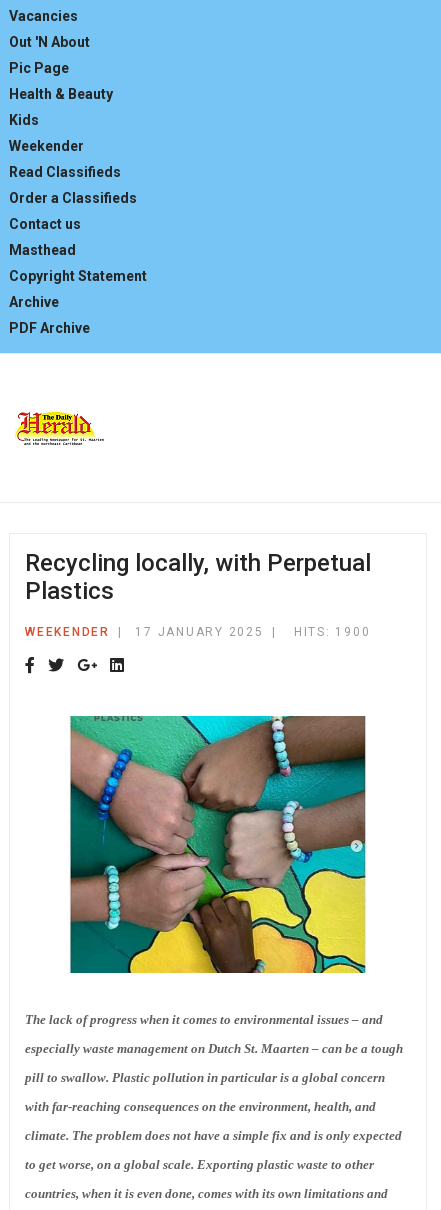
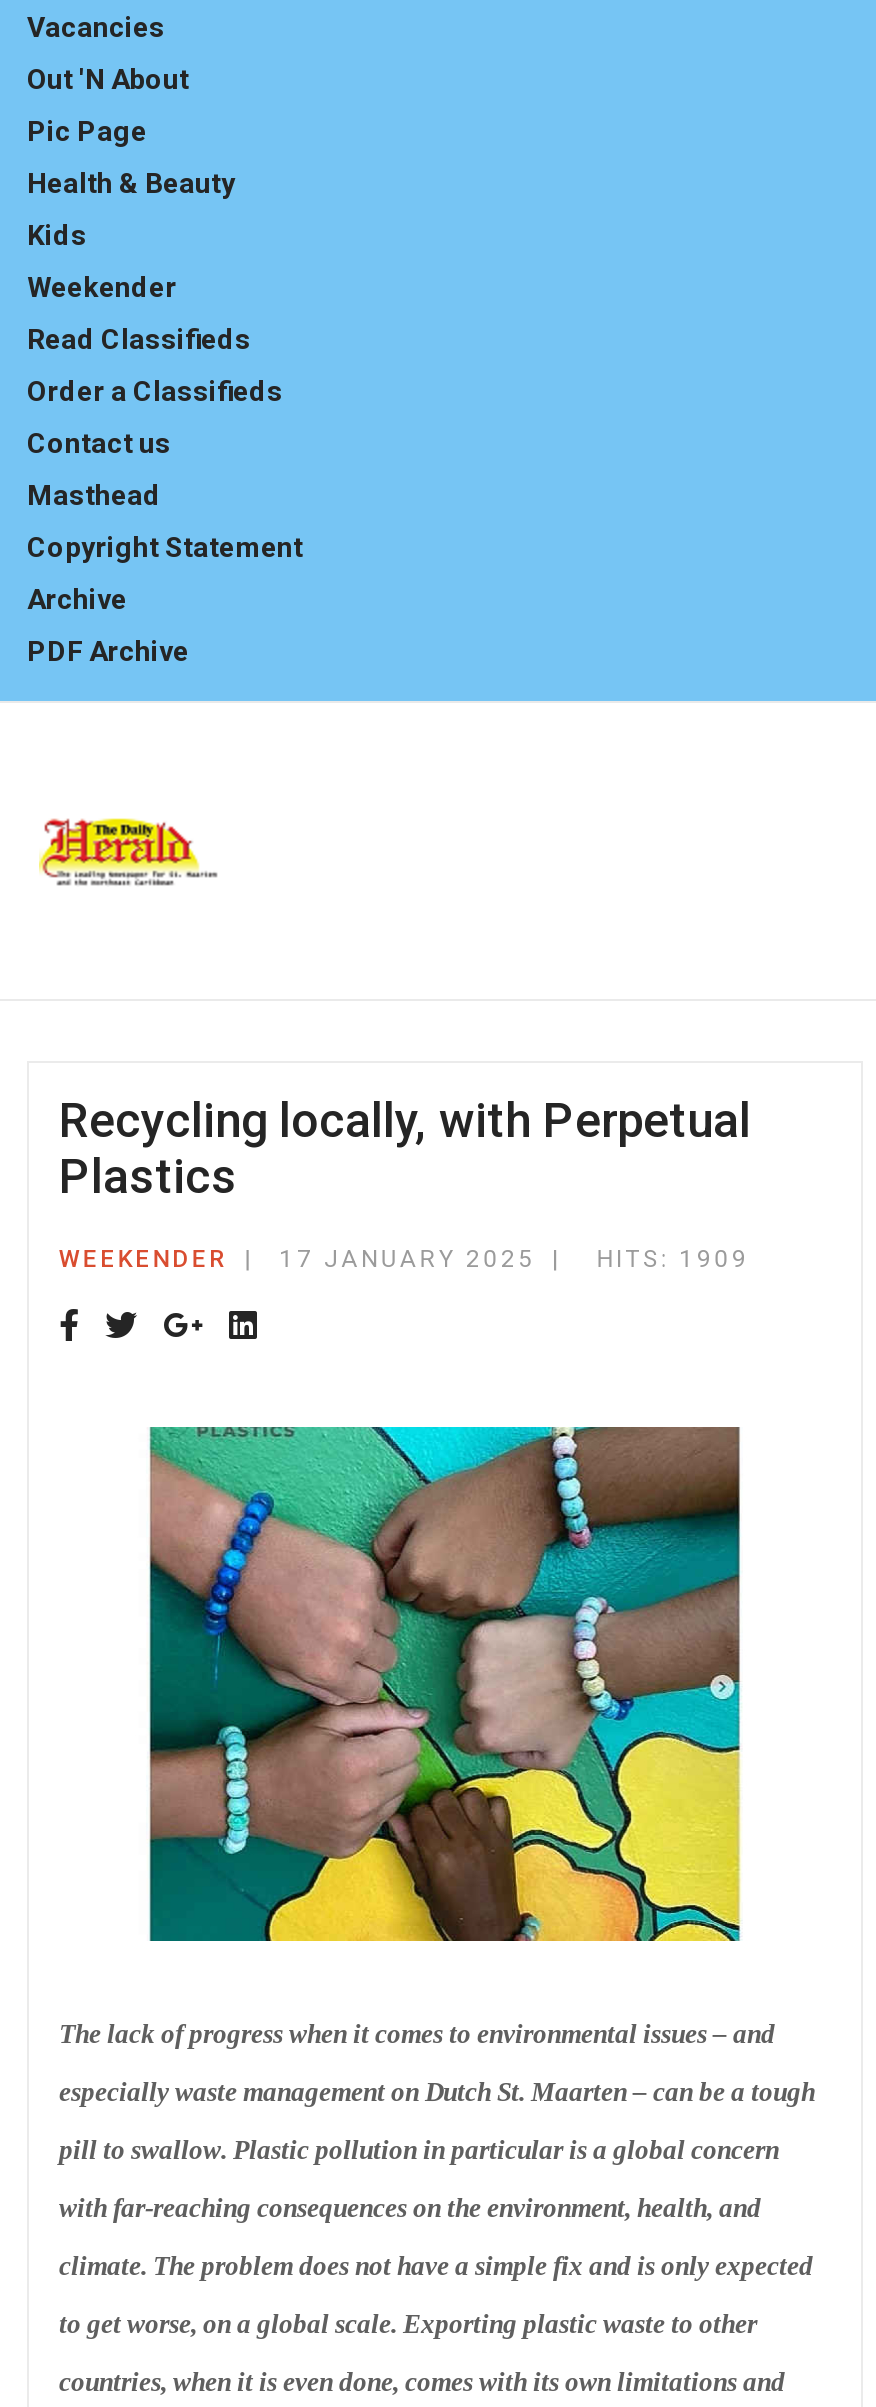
[294,625,370,639] HITS: 1900 -> [597,1245,749,1273] HITS: 1909

